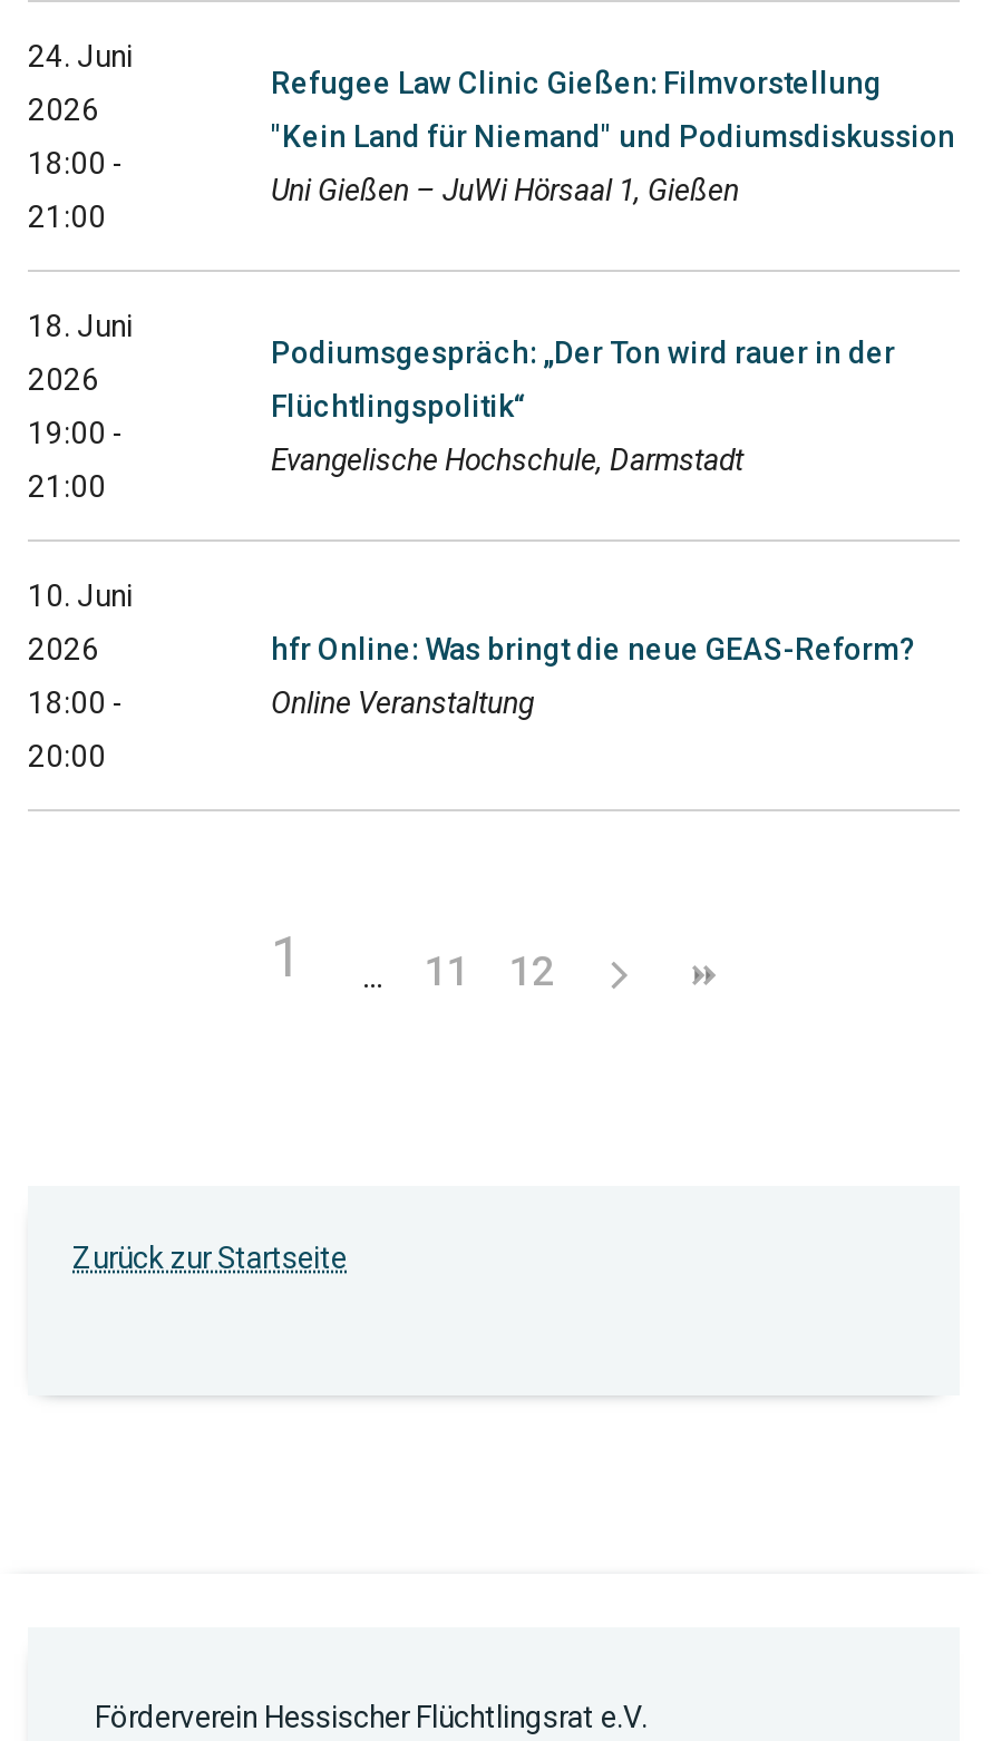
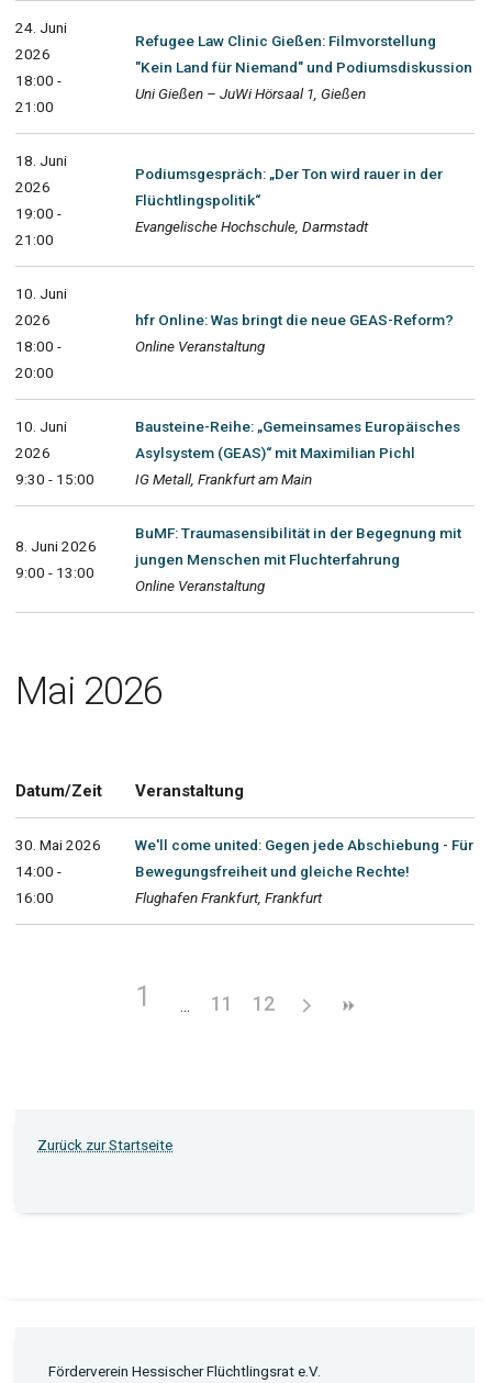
none -> [15,417,94,487] 10. Juni | 2026 | 9:30 - 15:00
none -> [15,537,97,581] 8. Juni 2026 | 9:00 - 13:00
none -> [15,524,461,906] BuMF: Traumasensibilität in der Begegnung mit | jungen Menschen mit Fluchterfahrung | Online Veranstaltung | Mai 2026 | Datum/Zeit | Veranstaltung | 30. Mai 2026 | 14:00 - | 16:00
none -> [135,417,460,487] Bausteine-Reihe: „Gemeinsames Europäisches | Asylsystem (GEAS)“ mit Maximilian Pichl | IG Metall, Frankfurt am Main
none -> [135,836,473,906] We'll come united: Gegen jede Abschiebung - Für | Bewegungsfreiheit und gleiche Rechte! | Flughafen Frankfurt, Frankfurt

